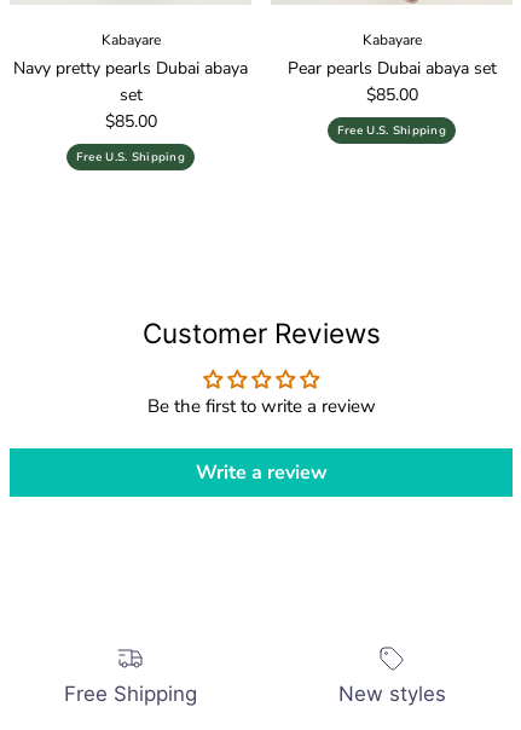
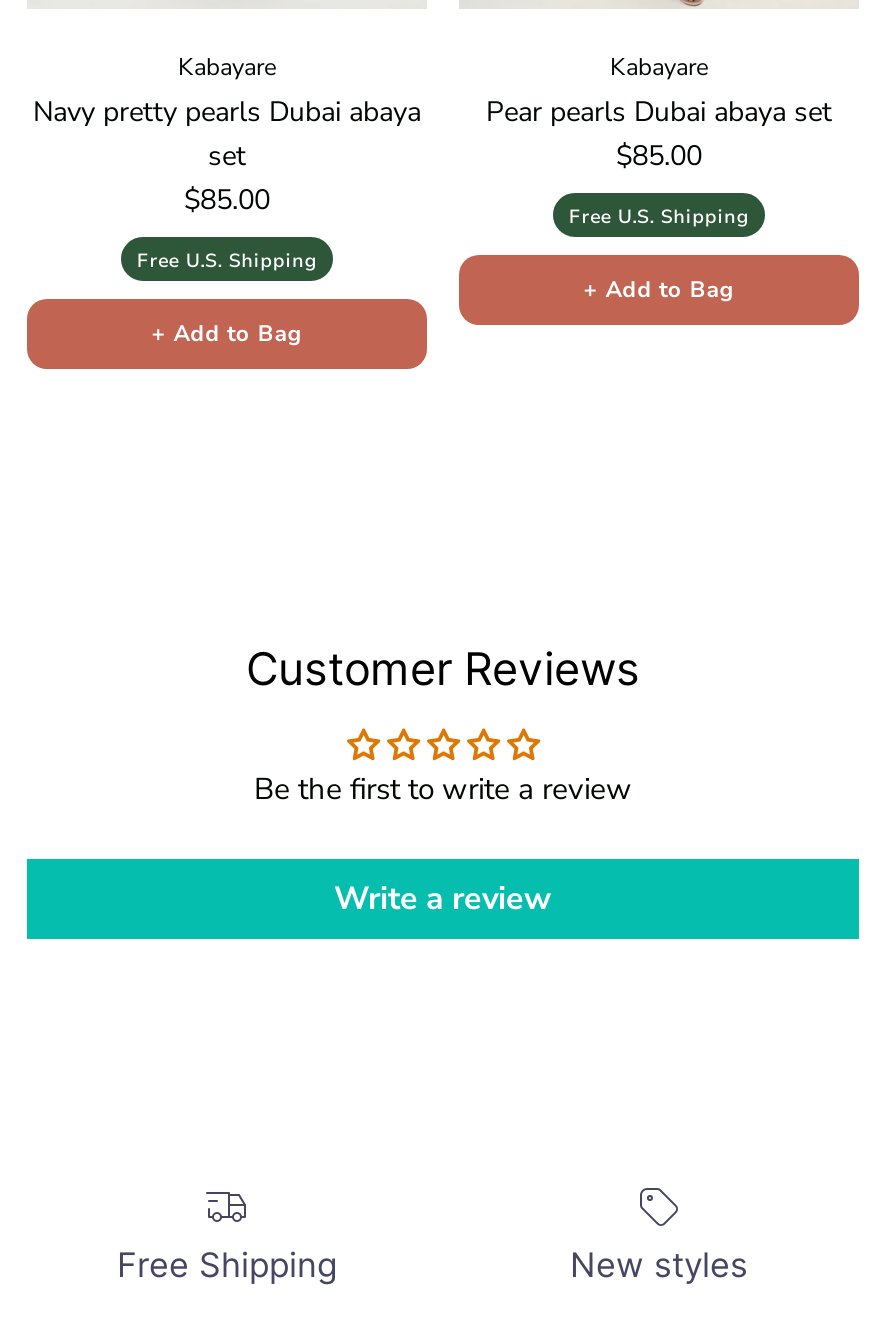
none -> [152,319,302,349] + Add to Bag
none -> [584,275,734,305] + Add to Bag

